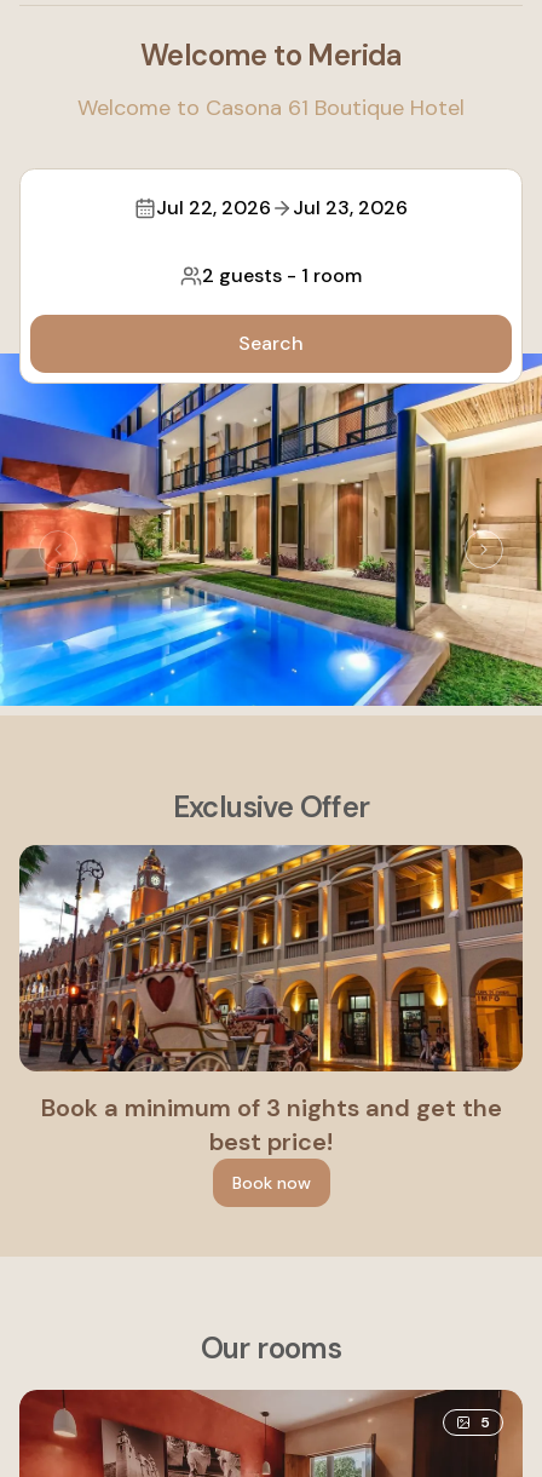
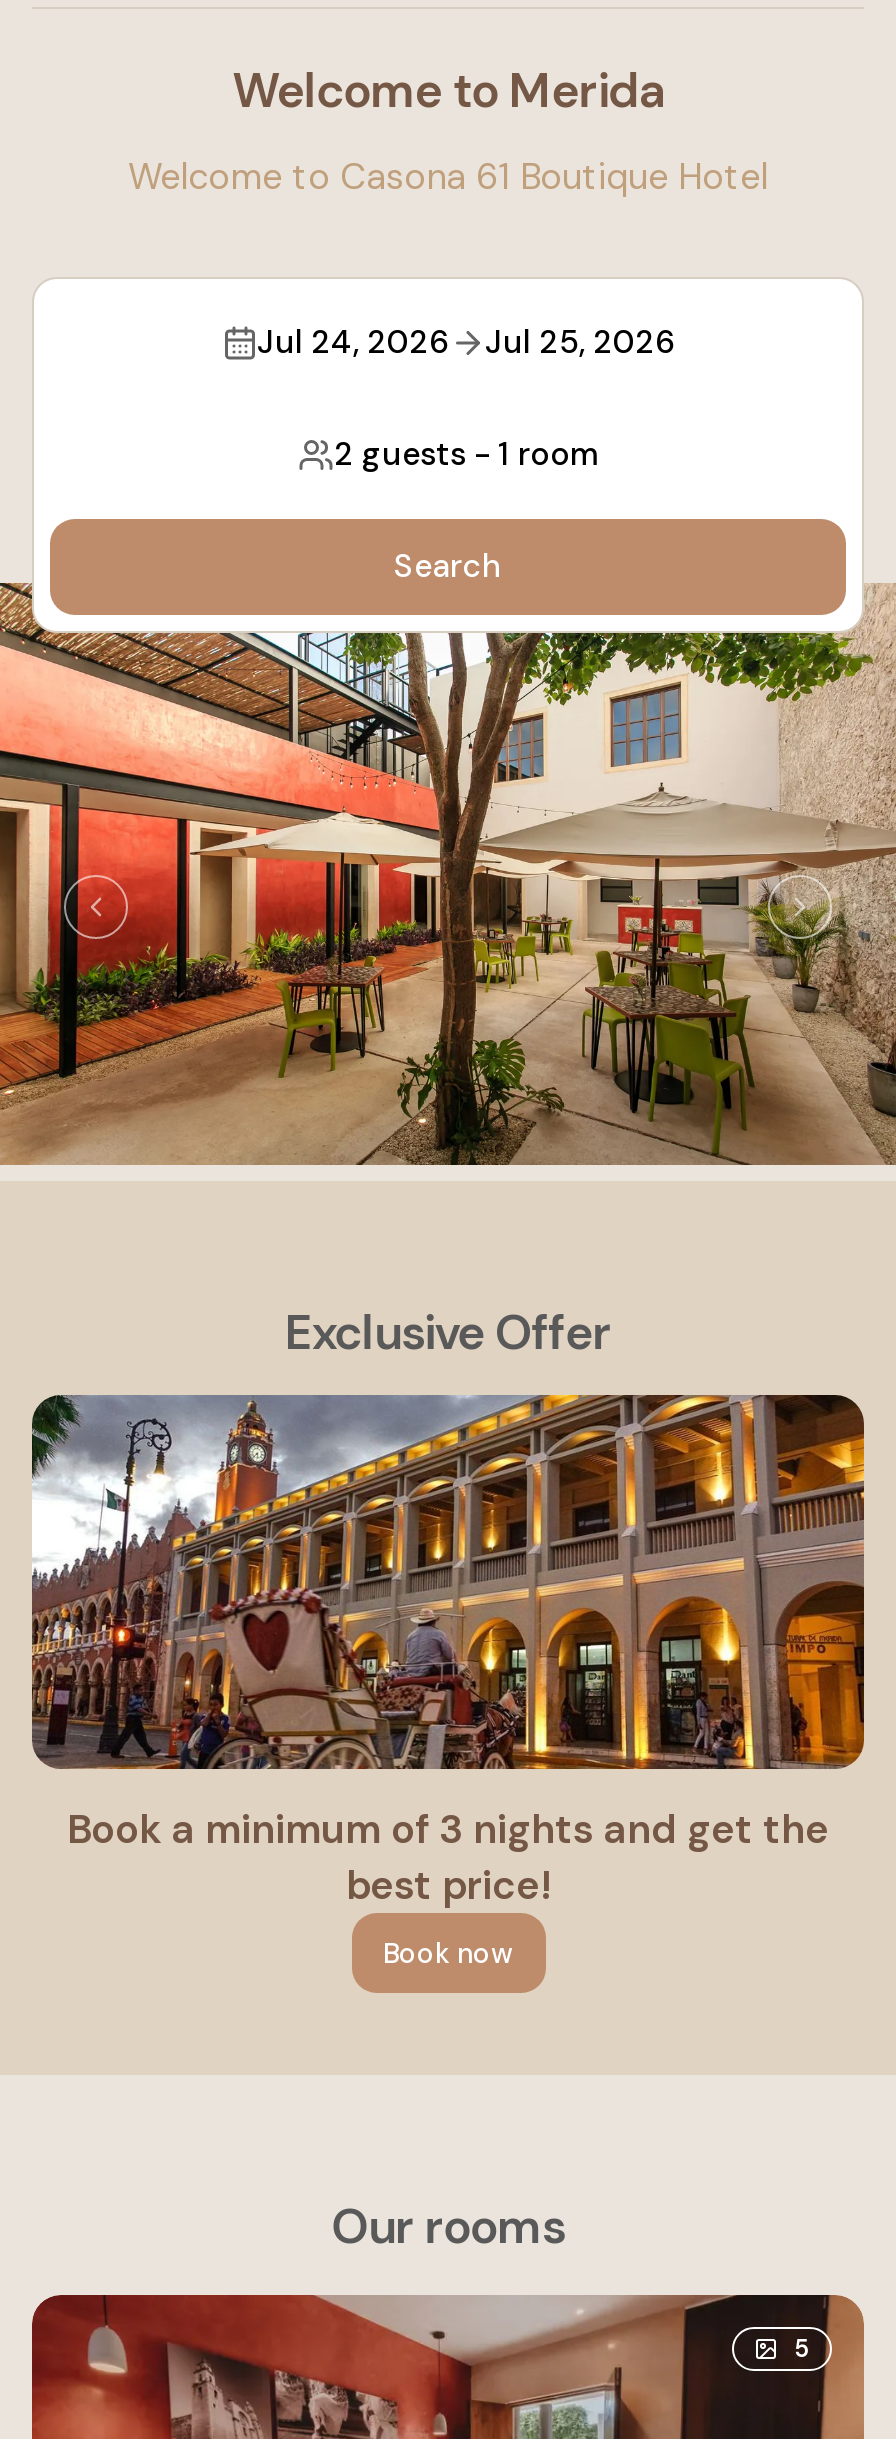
[156,195,271,220] Jul 22, 2026 -> [257,321,449,363] Jul 24, 2026
[293,195,408,220] Jul 23, 2026 -> [485,321,675,363] Jul 25, 2026
[4,352,538,707] [image] -> [6,581,890,1167] [image]

